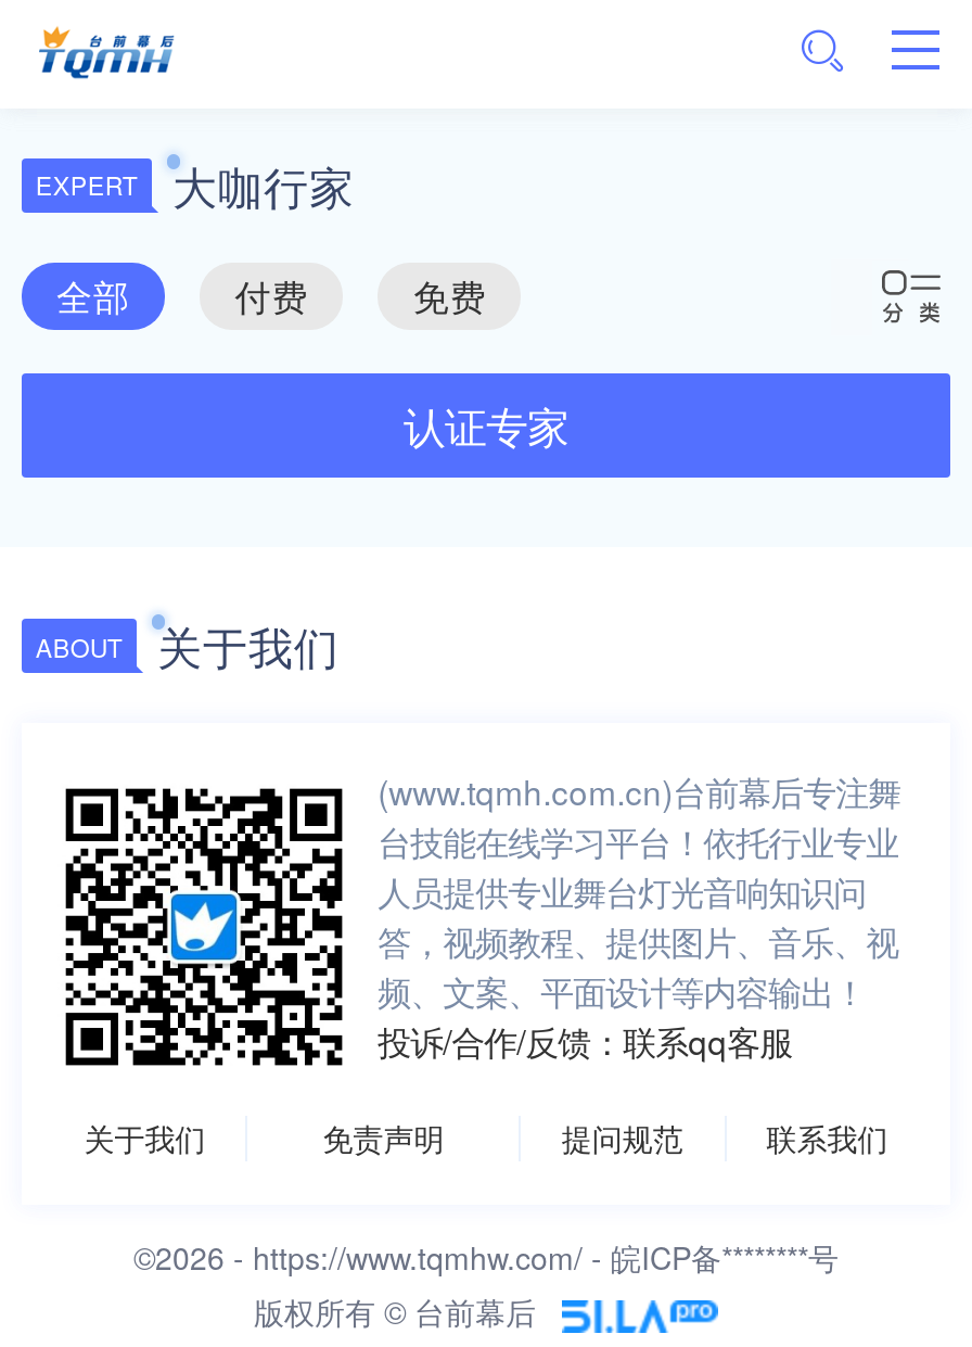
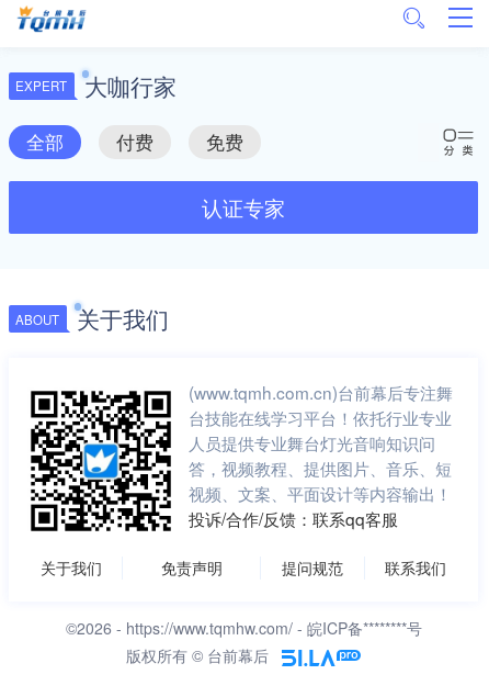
[378,916,898,1014] 答，视频教程、提供图片、音乐、视 | 频、文案、平面设计等内容输出！ -> [189,456,452,505] 答，视频教程、提供图片、音乐、短 | 视频、文案、平面设计等内容输出！

